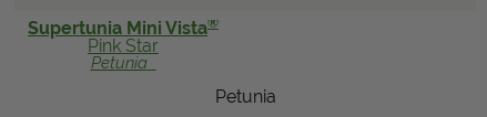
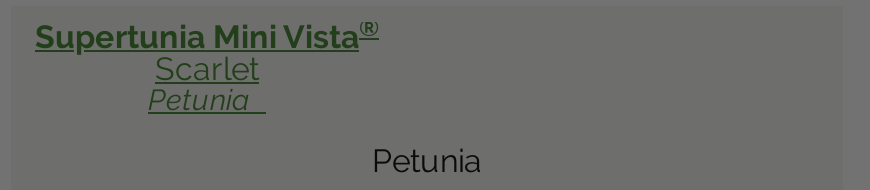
[88,36,159,57] Pink Star -> [155,51,259,89] Scarlet

